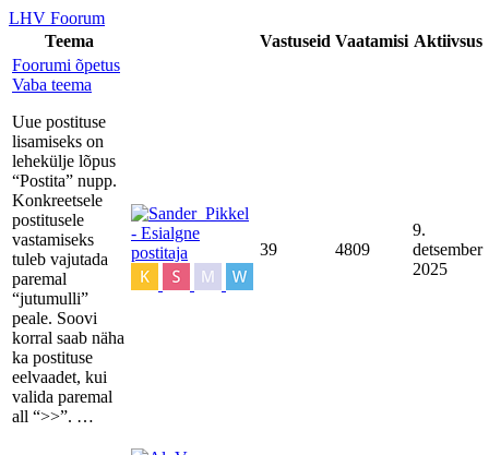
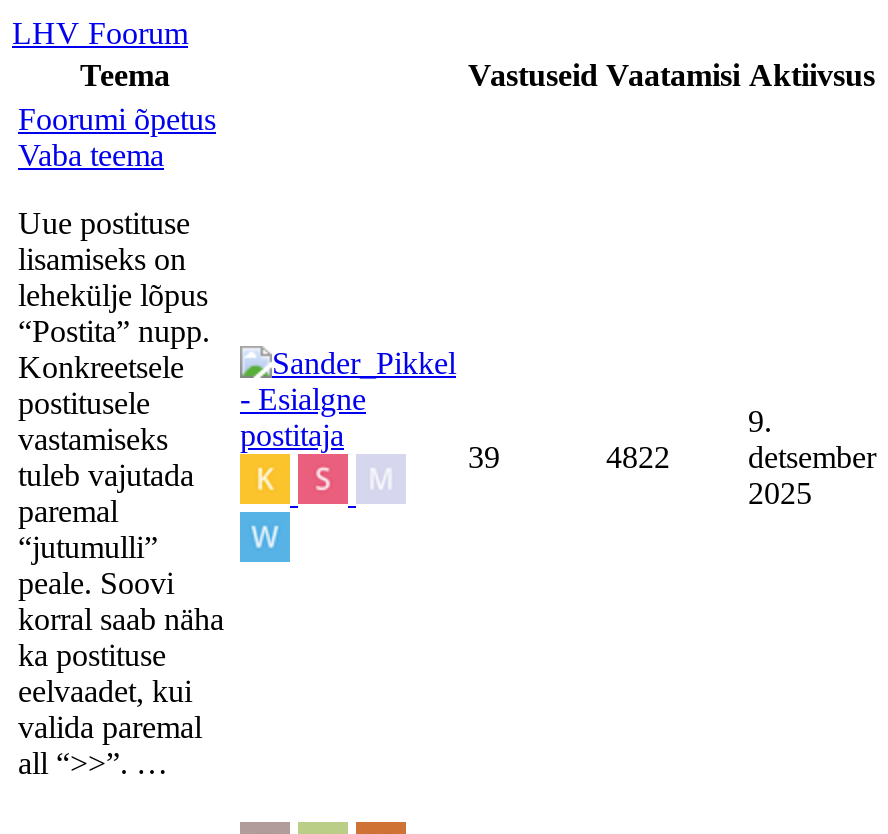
[130,189,254,307] [image] -> [236,344,460,564] [image]
[335,240,370,259] 4809 -> [606,440,670,474] 4822

